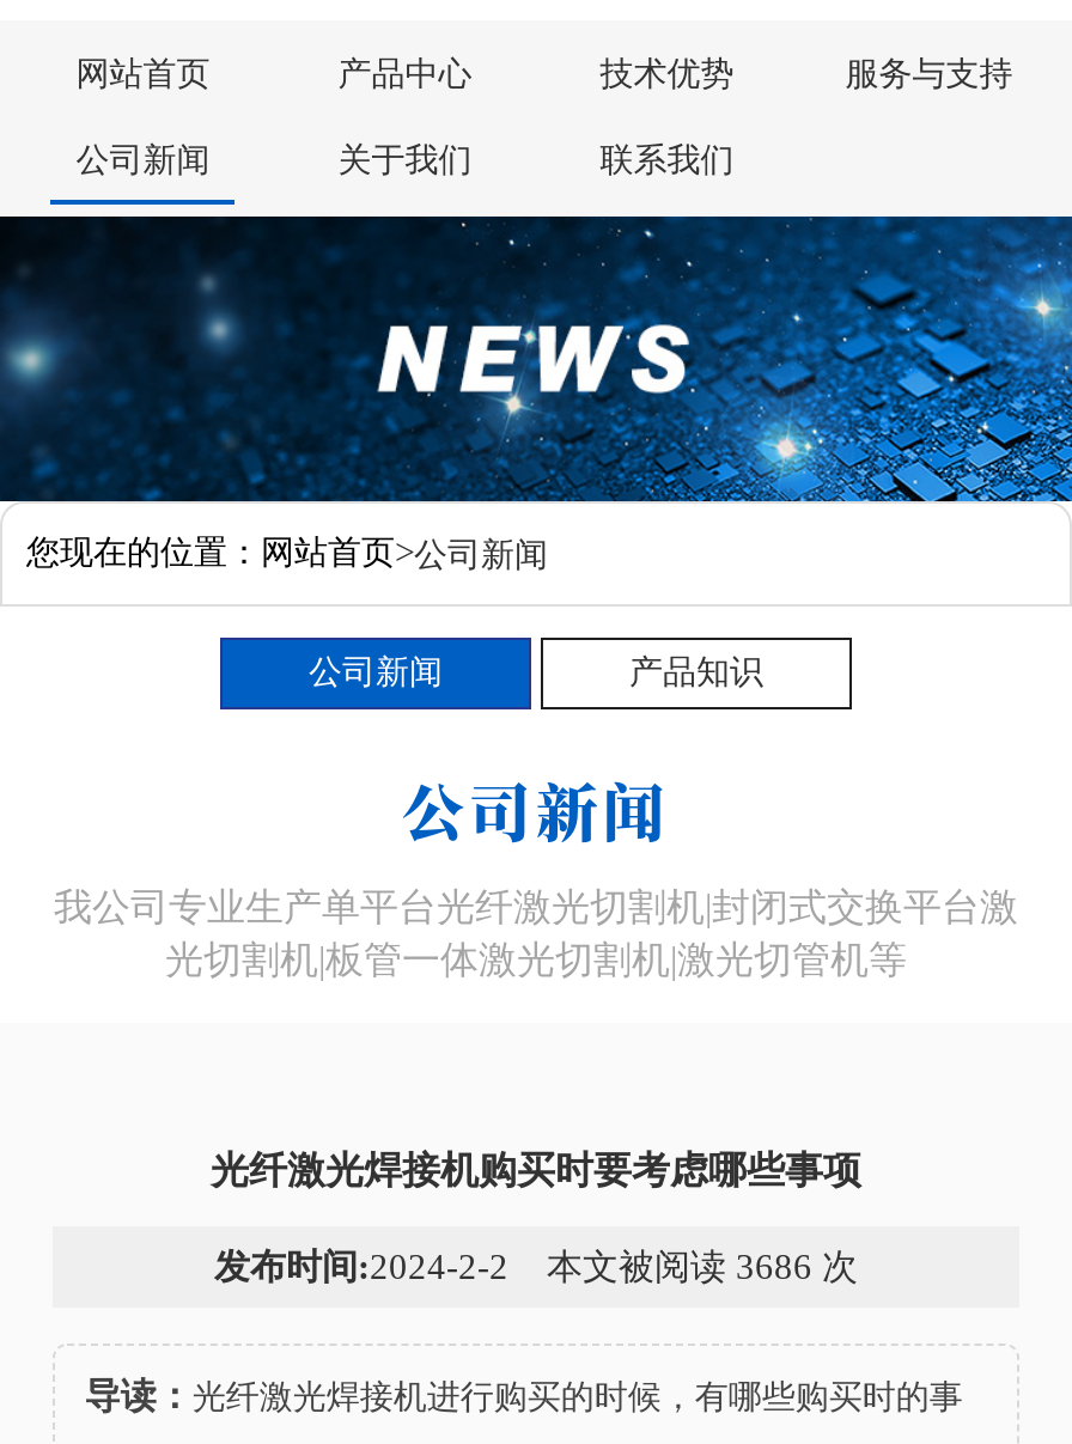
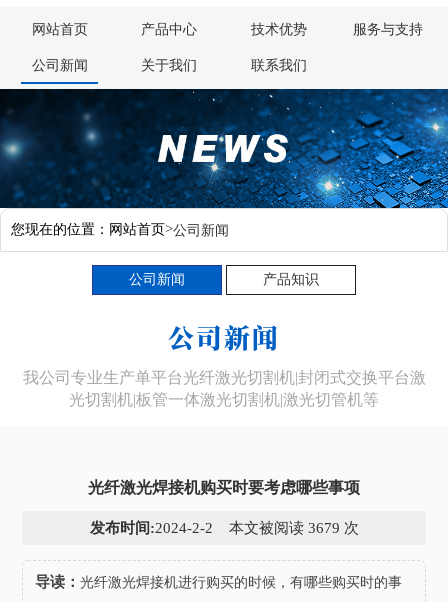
[214,1249,858,1287] 发布时间:2024-2-2 本文被阅读 3686 次 -> [89,520,358,536] 发布时间:2024-2-2 本文被阅读 3679 次

